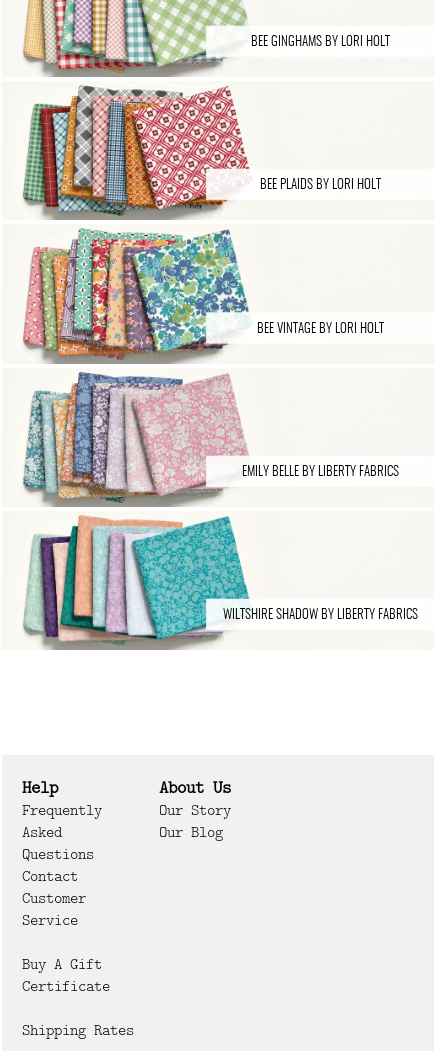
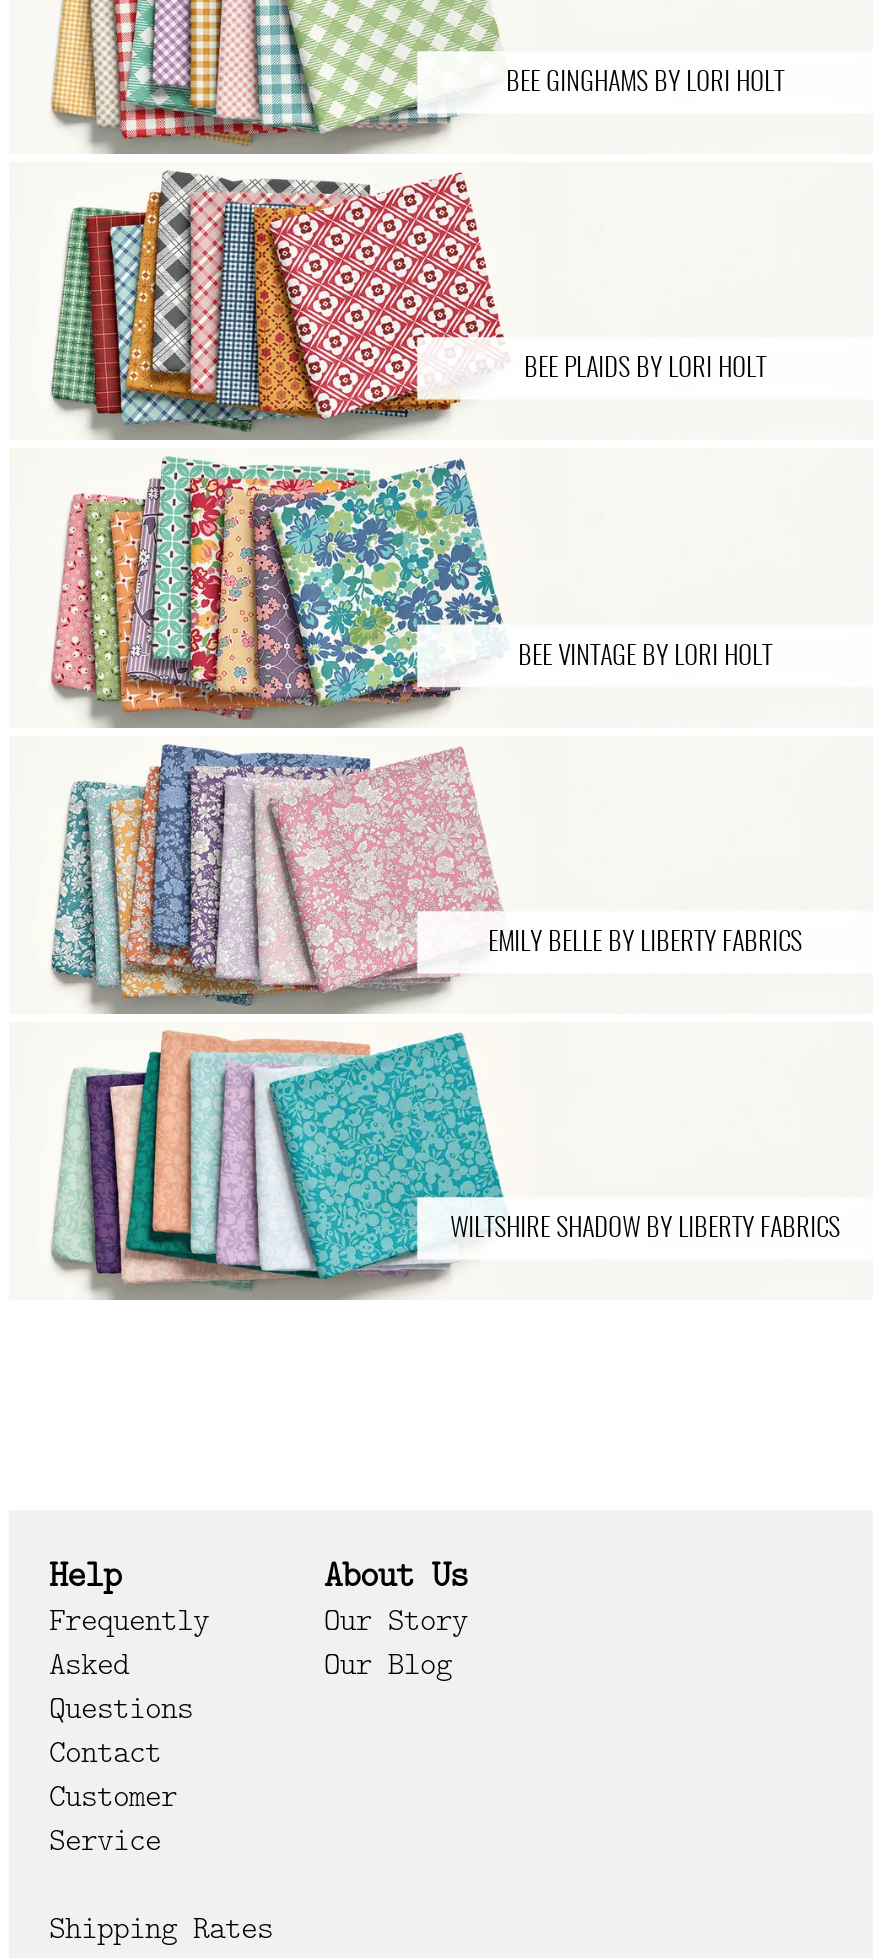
[22,953,110,997] Buy A Gift | Certificate -> none

